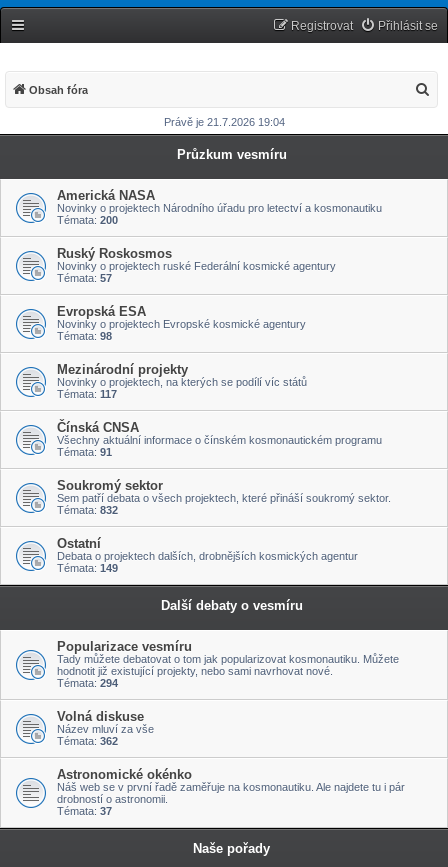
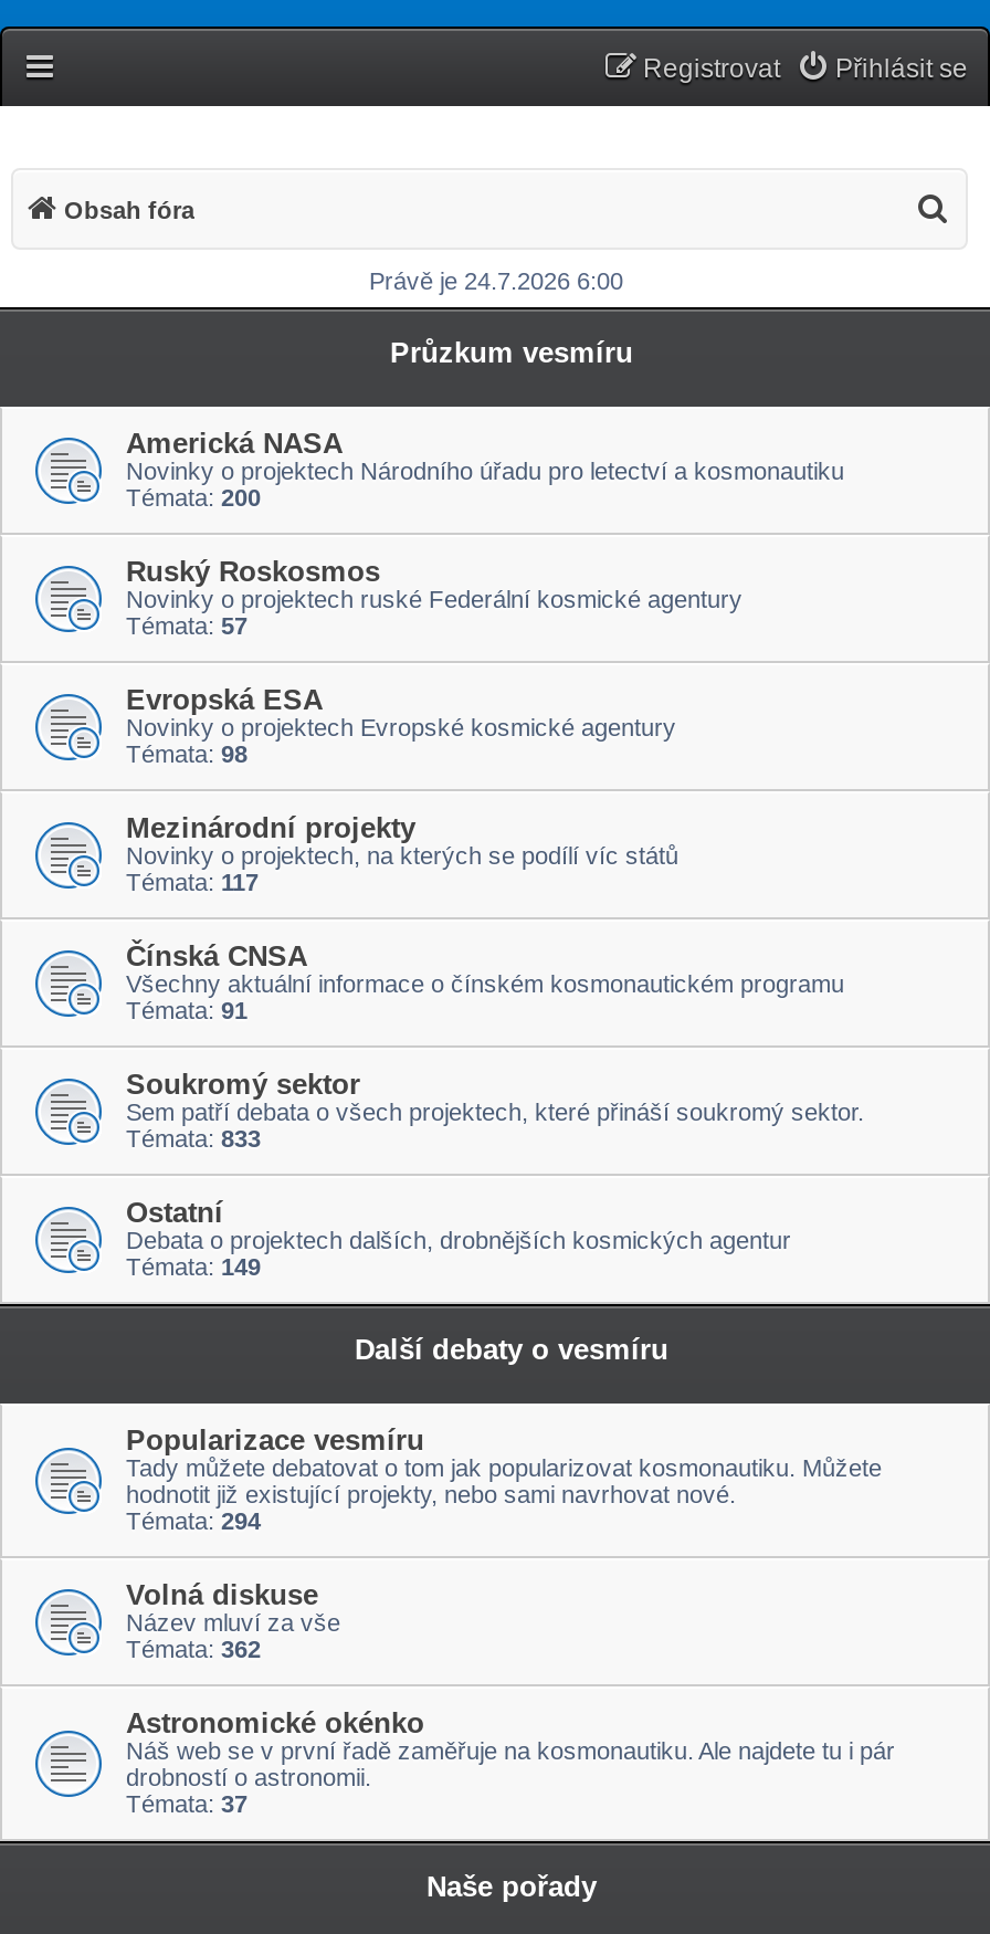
[164,116,285,128] Právě je 21.7.2026 19:04 -> [369,267,623,294] Právě je 24.7.2026 6:00
[57,504,118,516] Témata: 832 -> [126,1125,261,1152] Témata: 833

